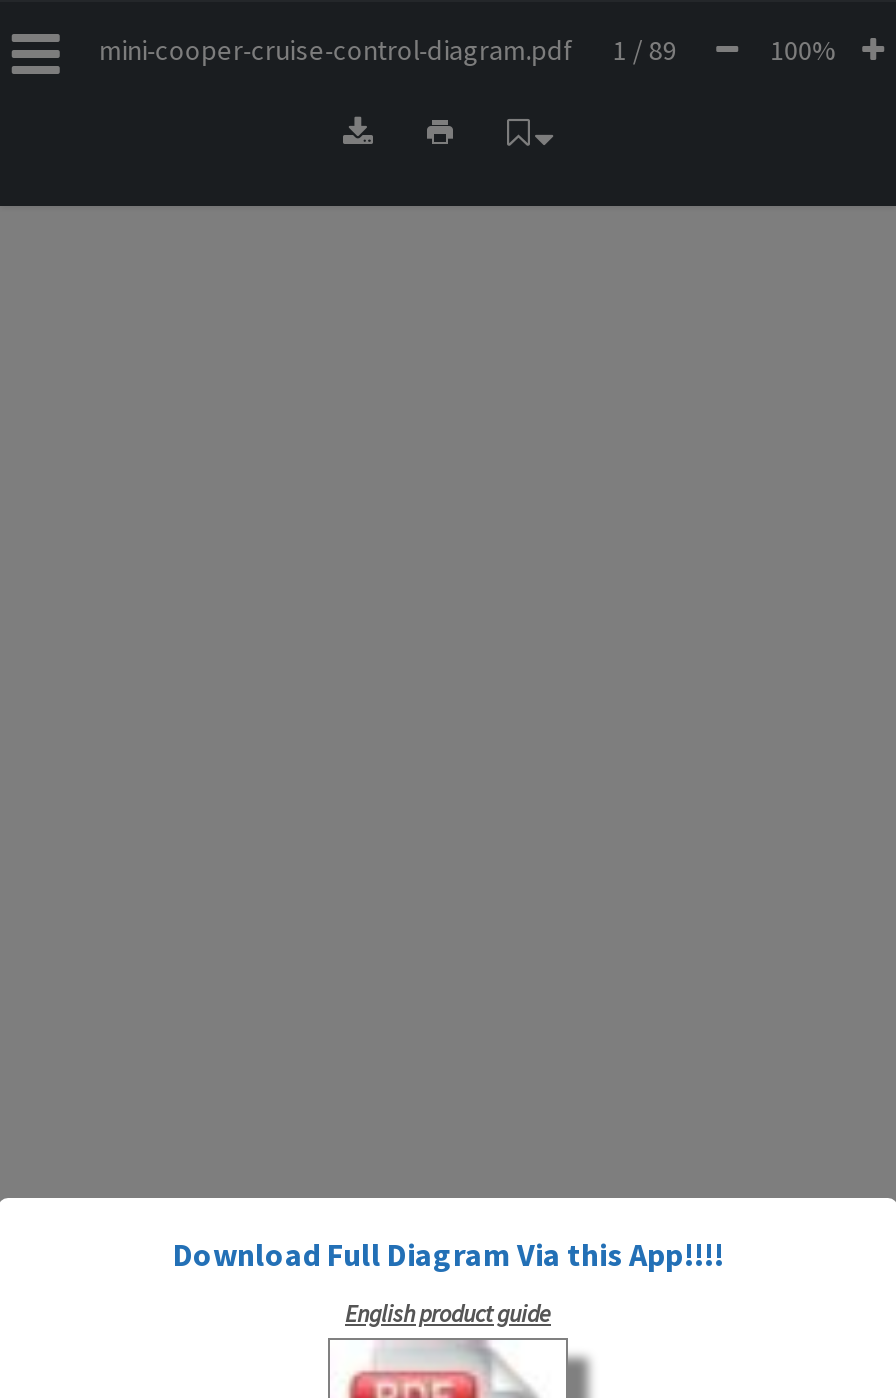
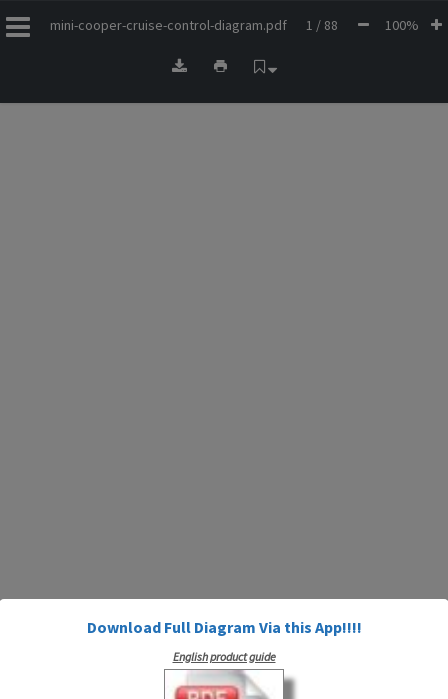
[99,32,677,68] mini-cooper-cruise-control-diagram.pdf 1 / 89 -> [50,16,338,34] mini-cooper-cruise-control-diagram.pdf 1 / 88

